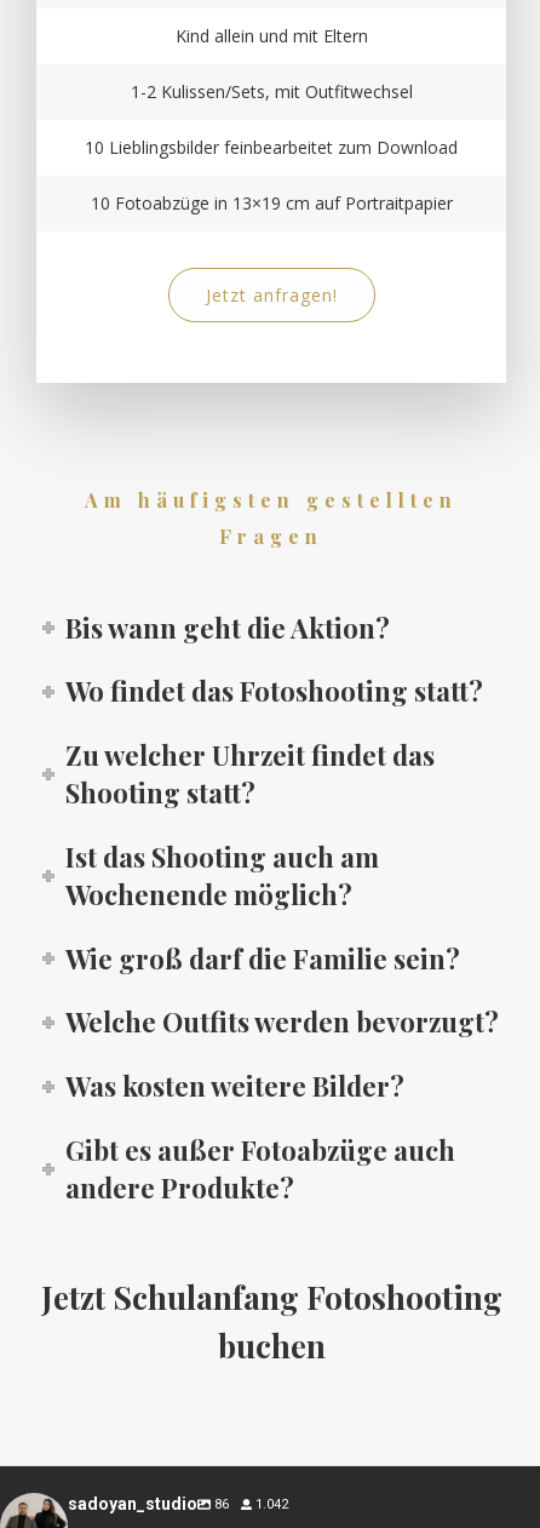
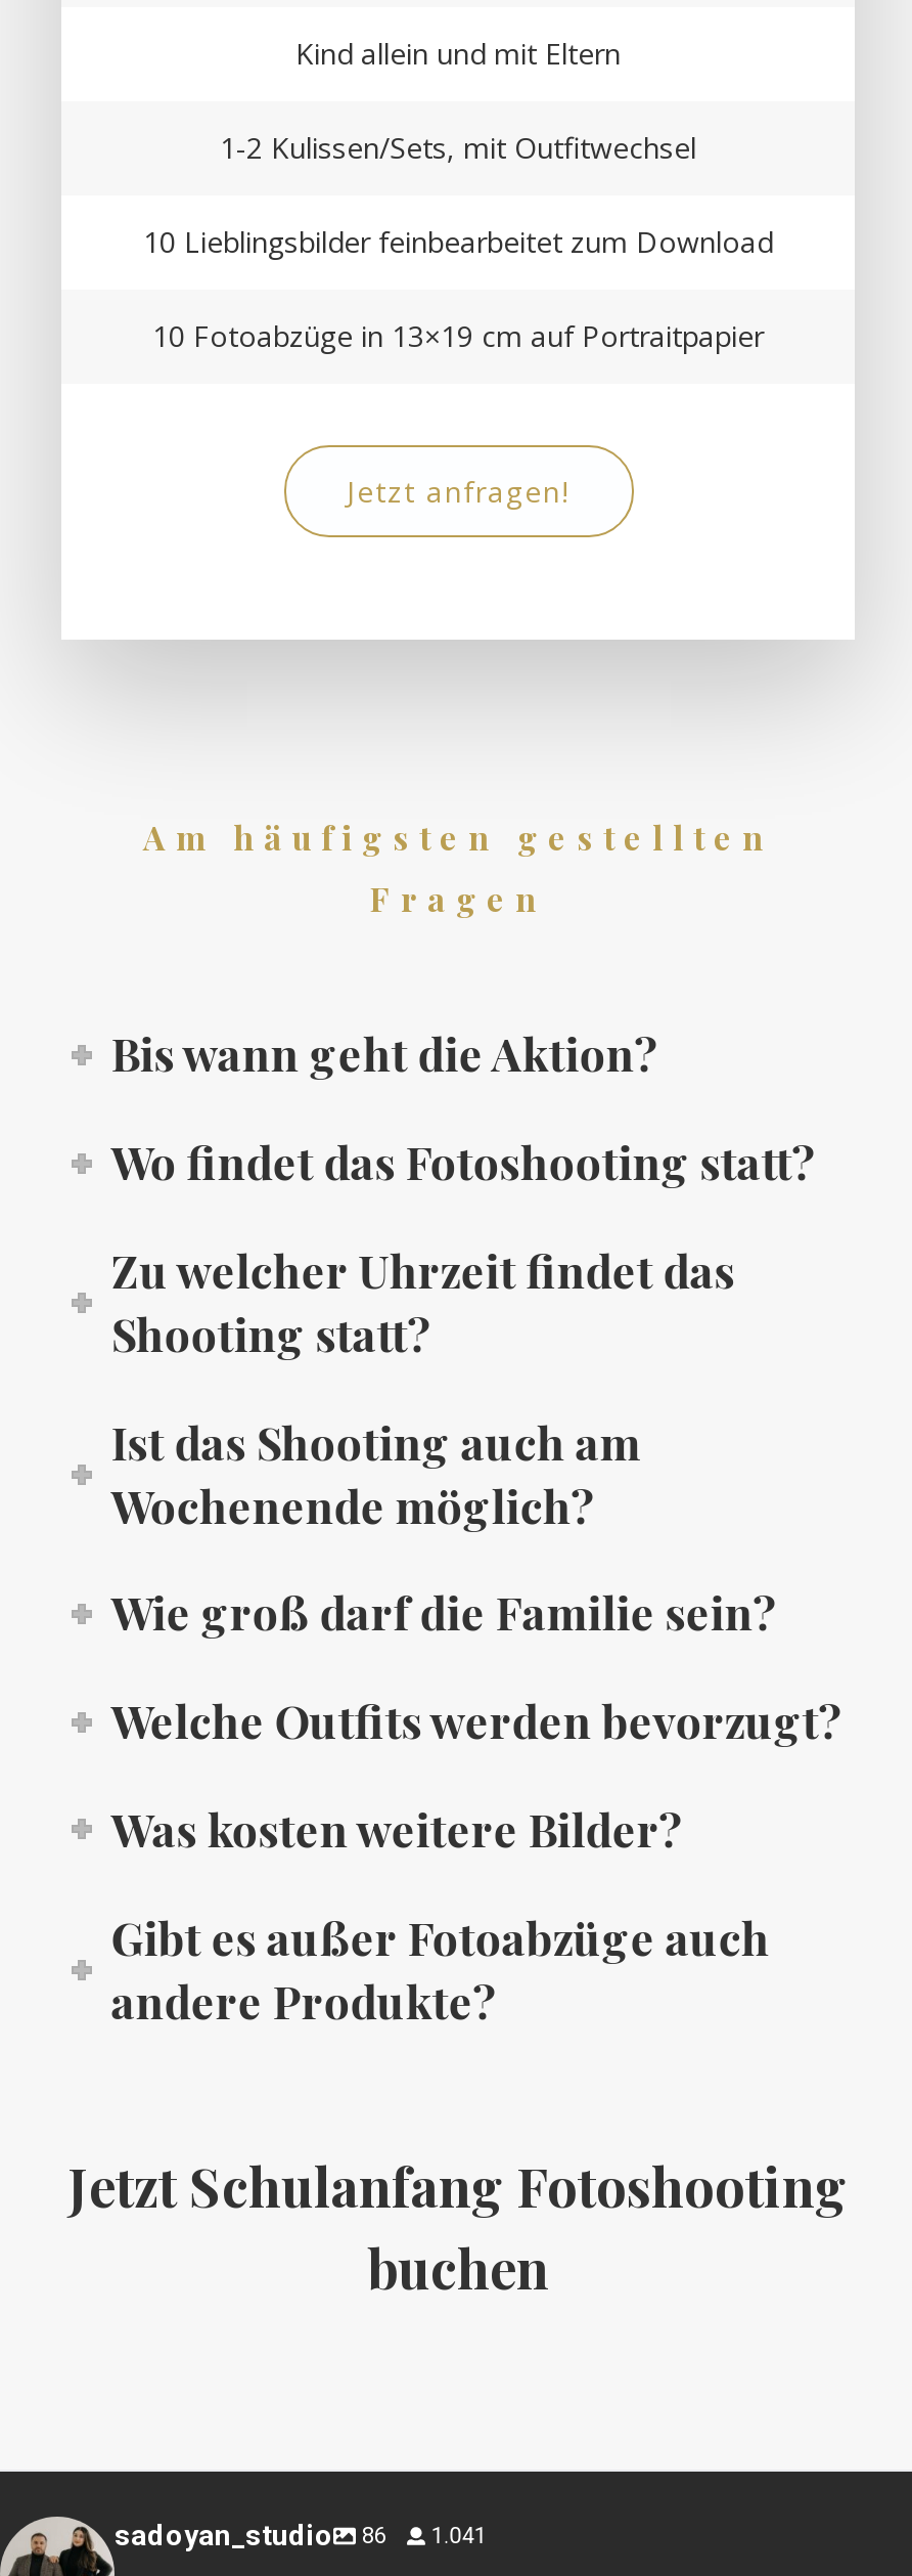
[68,1495,288,1514] sadoyan_studio 86 1.042 -> [115,2520,486,2552] sadoyan_studio 86 1.041

